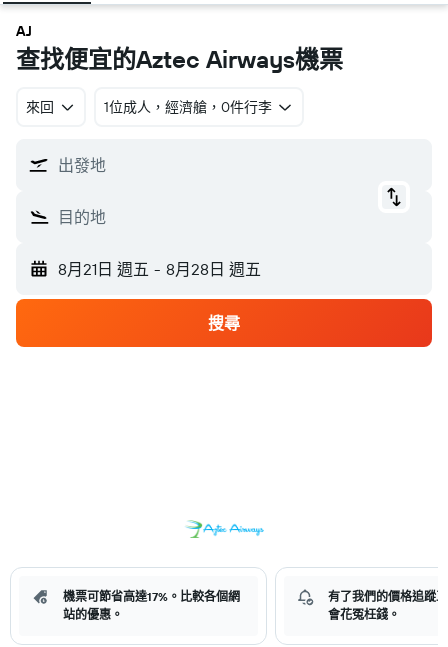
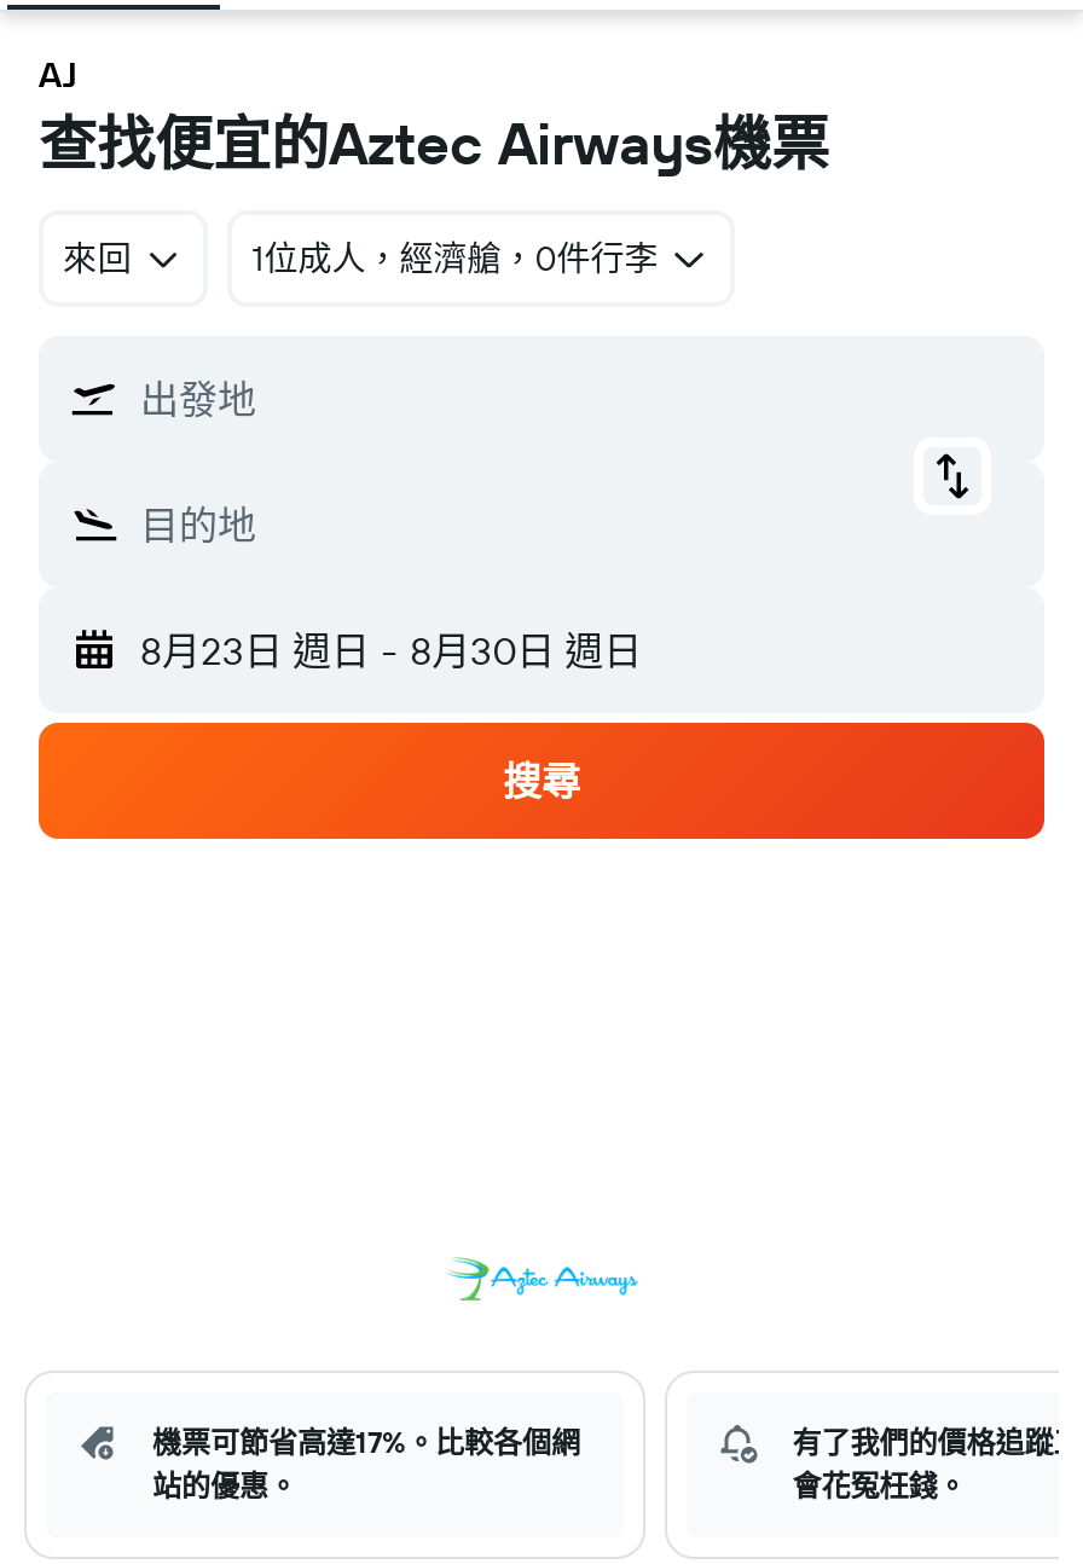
[58,259,261,279] 8月21日 週五 - 8月28日 週五 -> [140,626,642,674] 8月23日 週日 - 8月30日 週日

